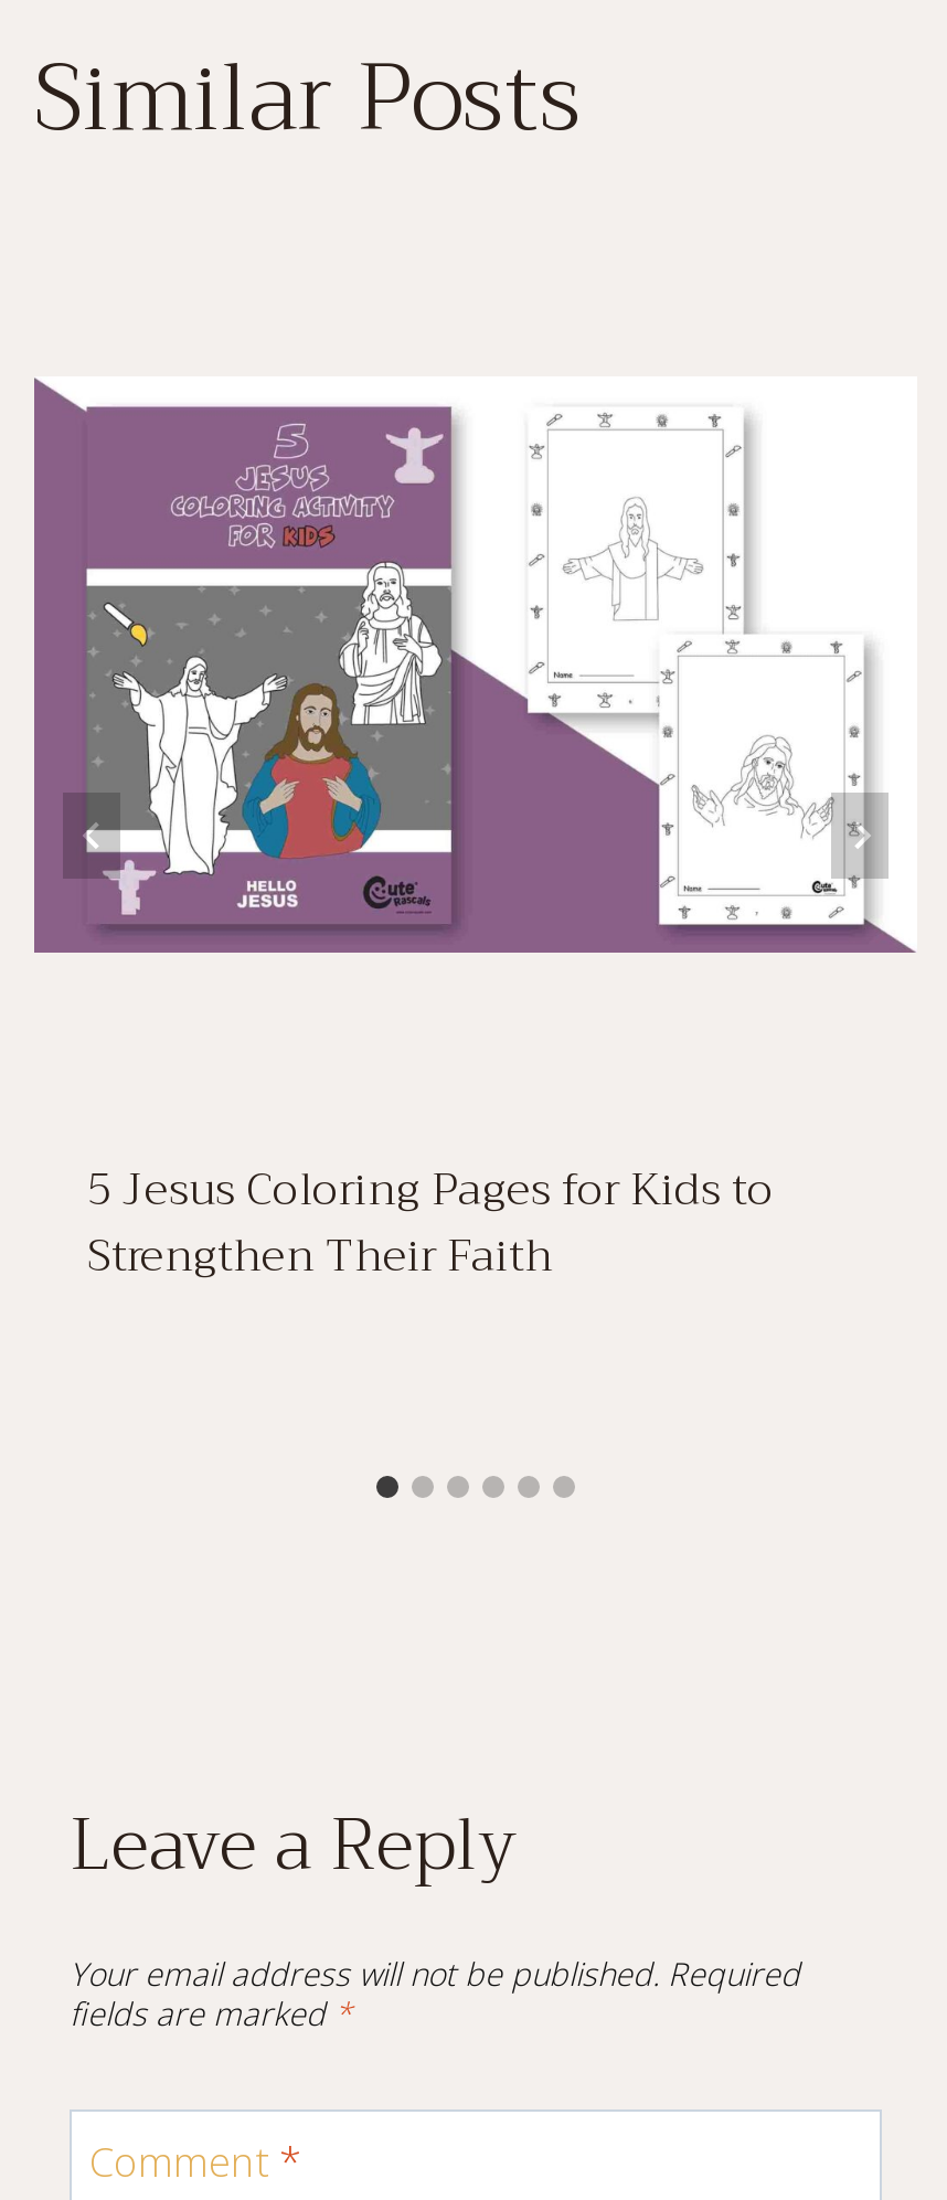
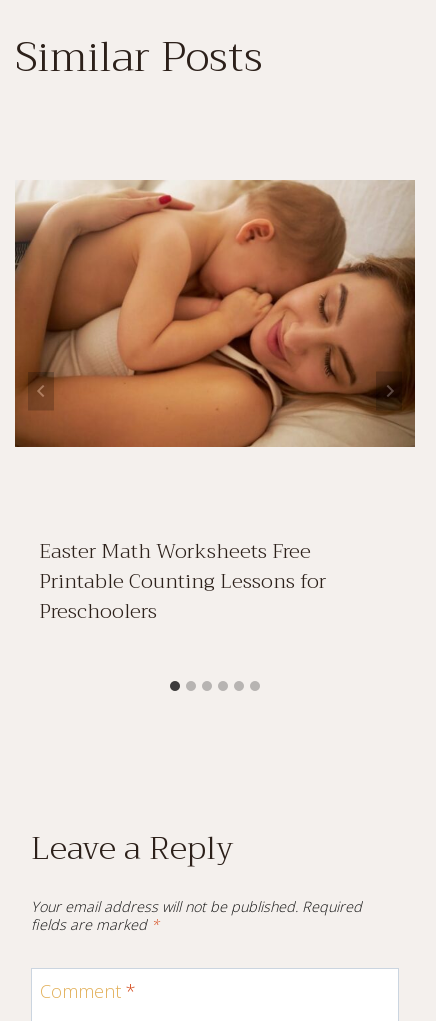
[32,370,917,959] [image] -> [14,179,416,448] [image]
[87,1152,774,1295] 5 Jesus Coloring Pages for Kids to | Strengthen Their Faith -> [39,534,326,629] Easter Math Worksheets Free | Printable Counting Lessons for | Preschoolers

